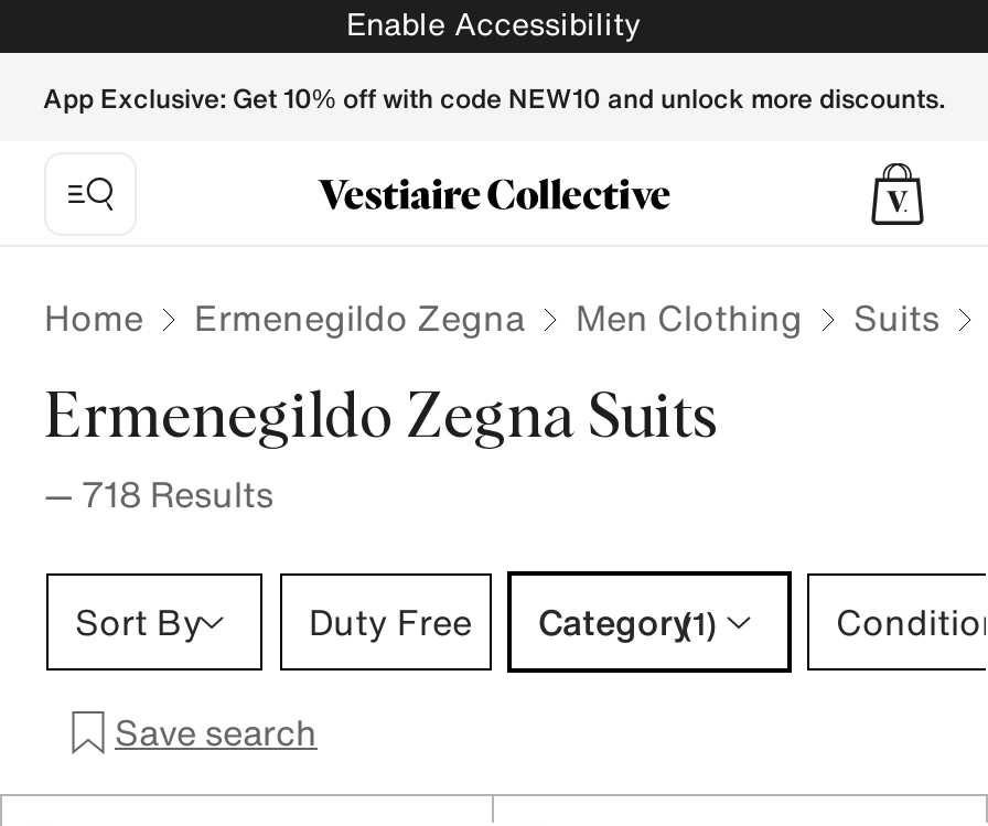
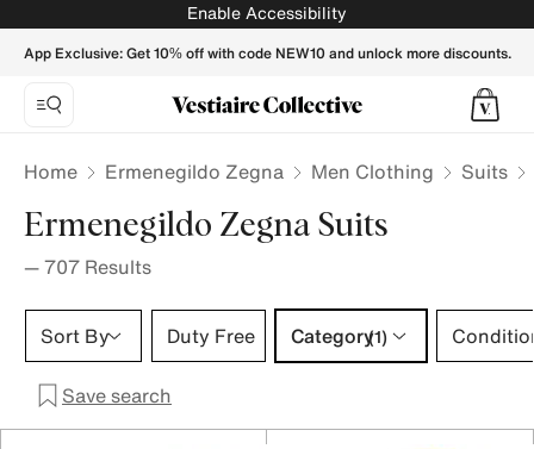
[44,468,273,521] — 718 Results -> [24,252,151,281] — 707 Results

